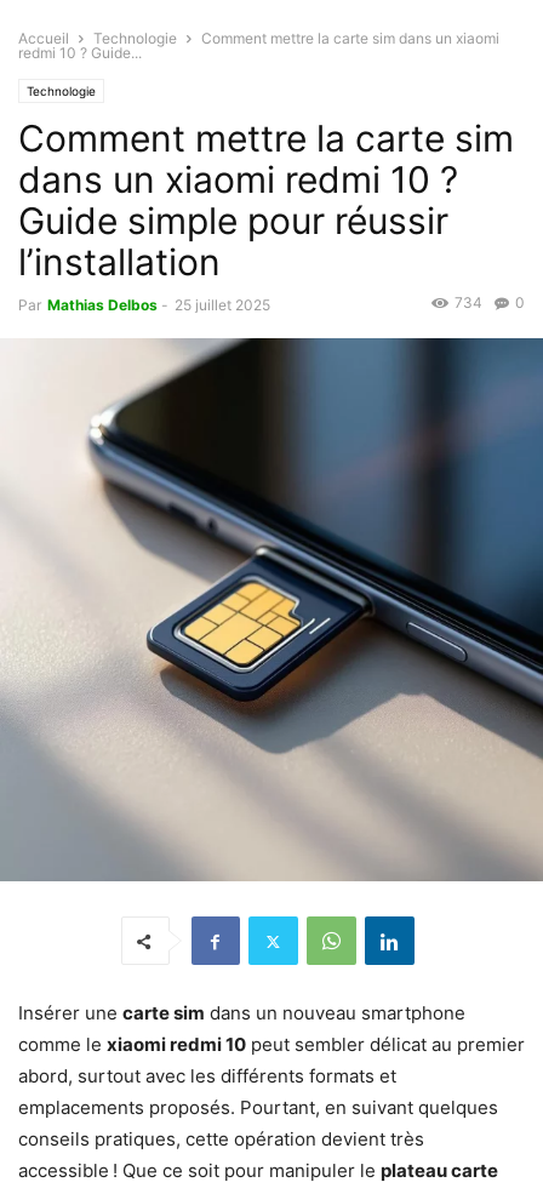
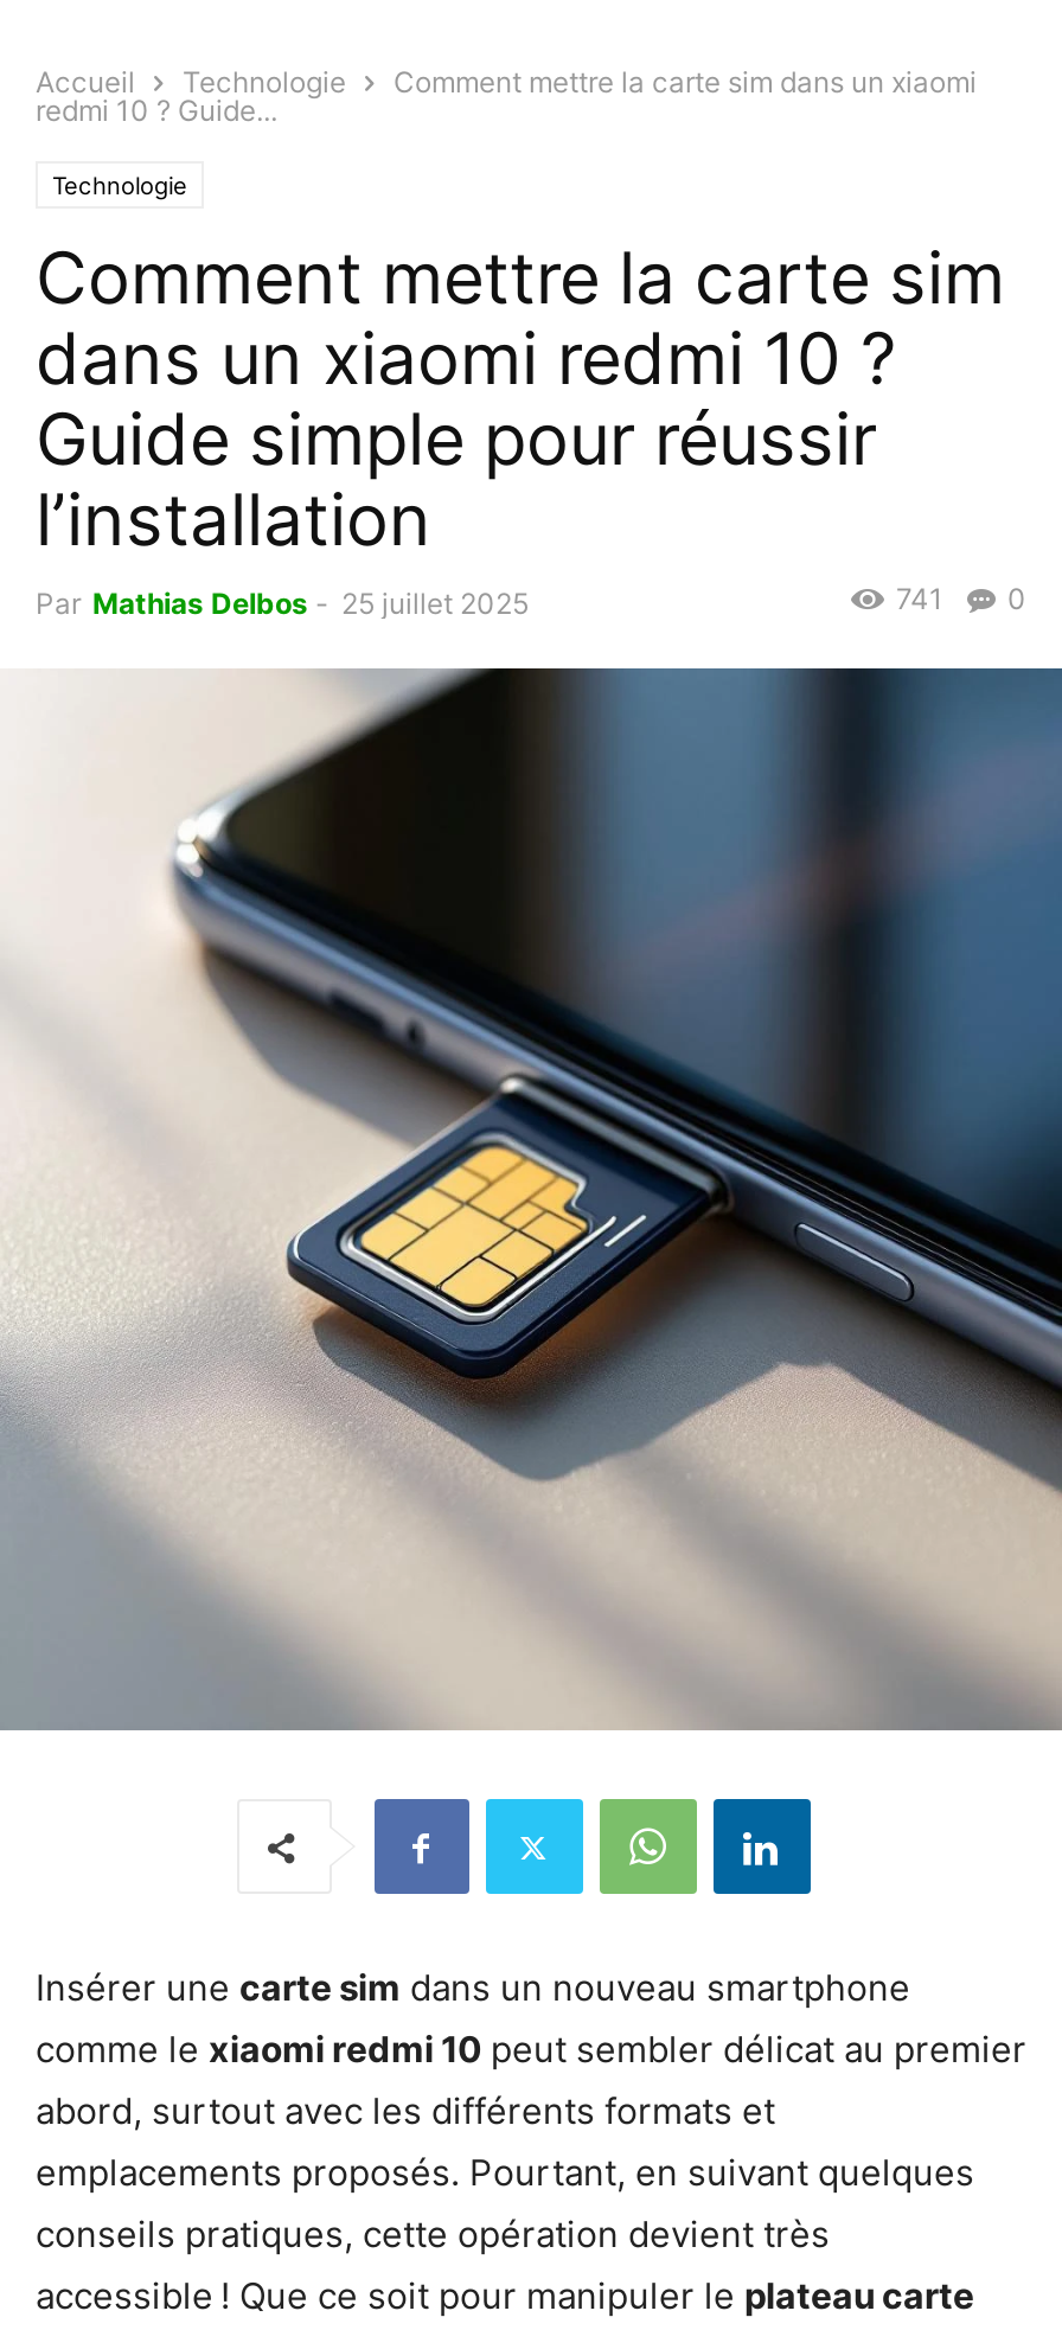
[455,293,525,312] 734 0 -> [896,581,1026,616] 741 0

